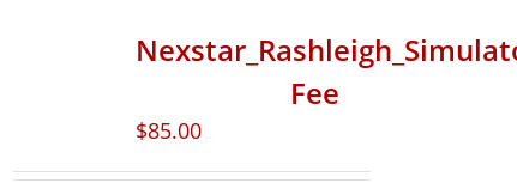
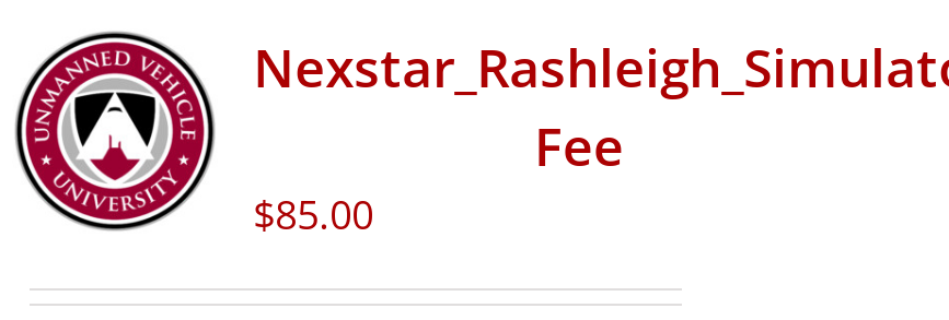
none -> [14,31,216,232] [image]

